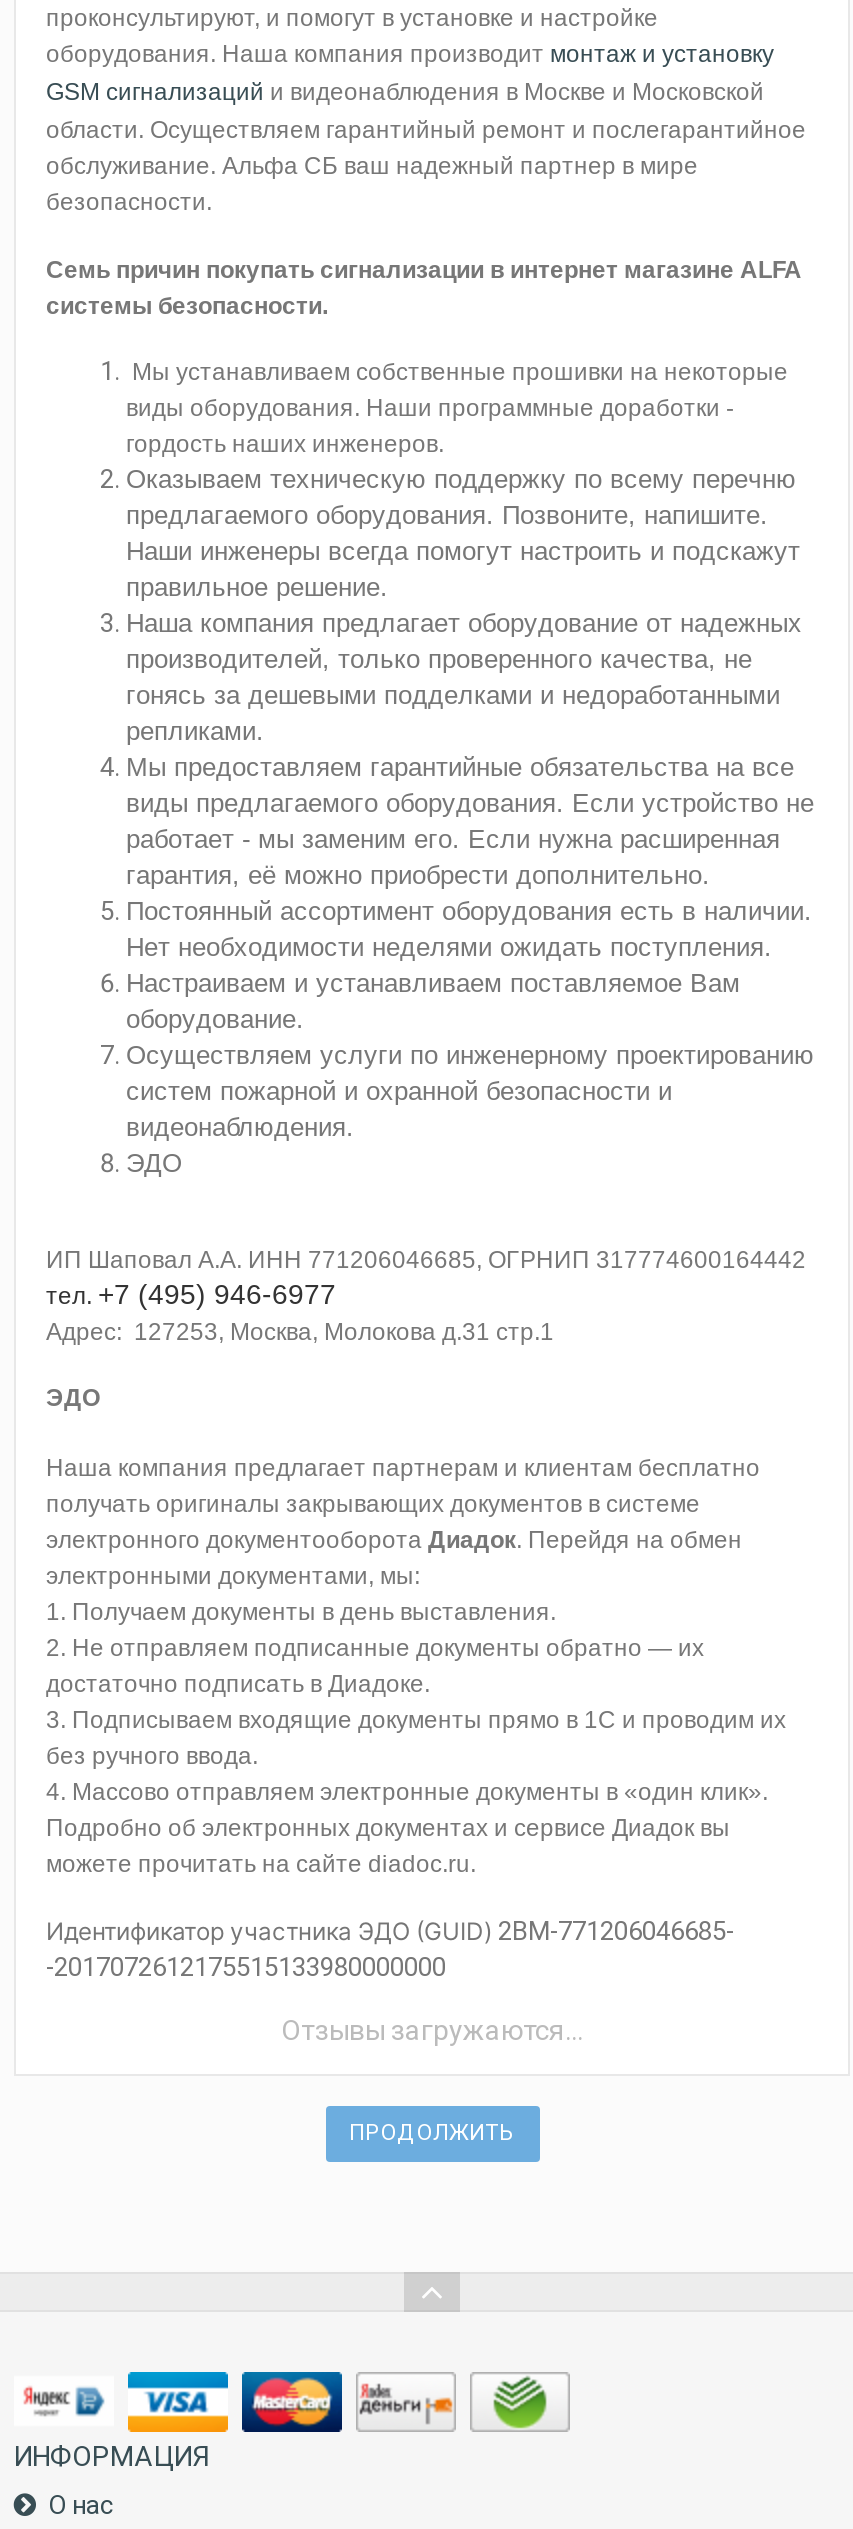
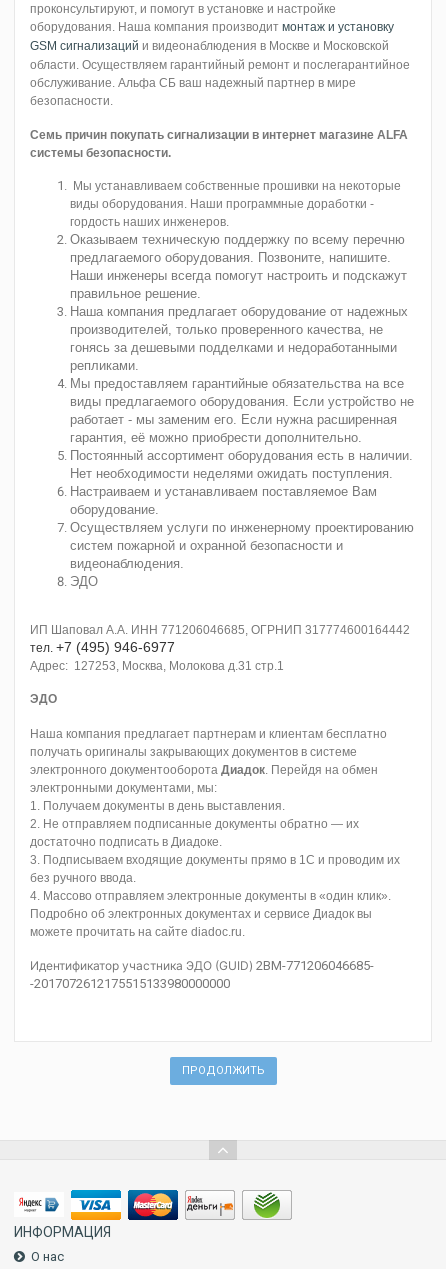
[281,2014,583,2046] Отзывы загружаются... -> none

